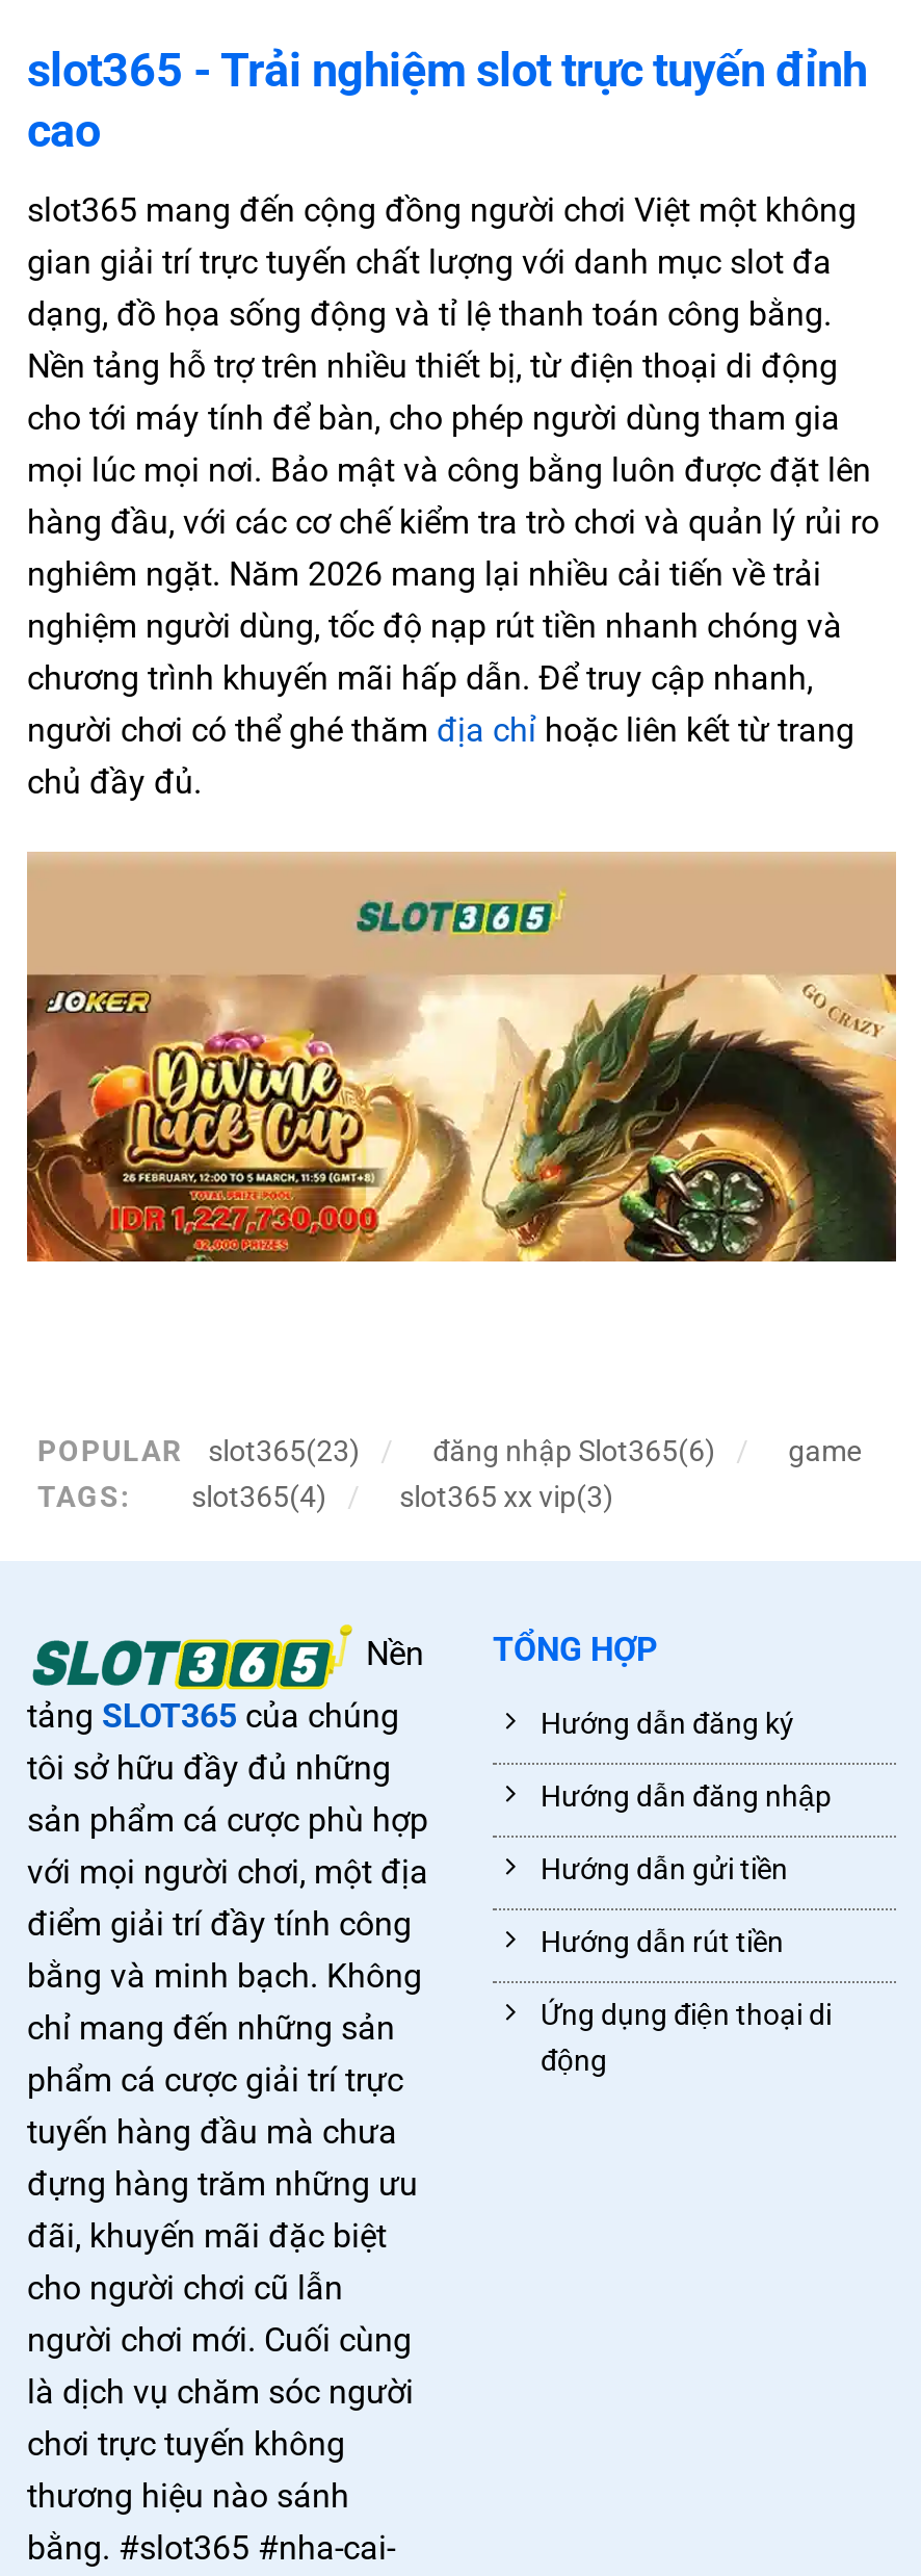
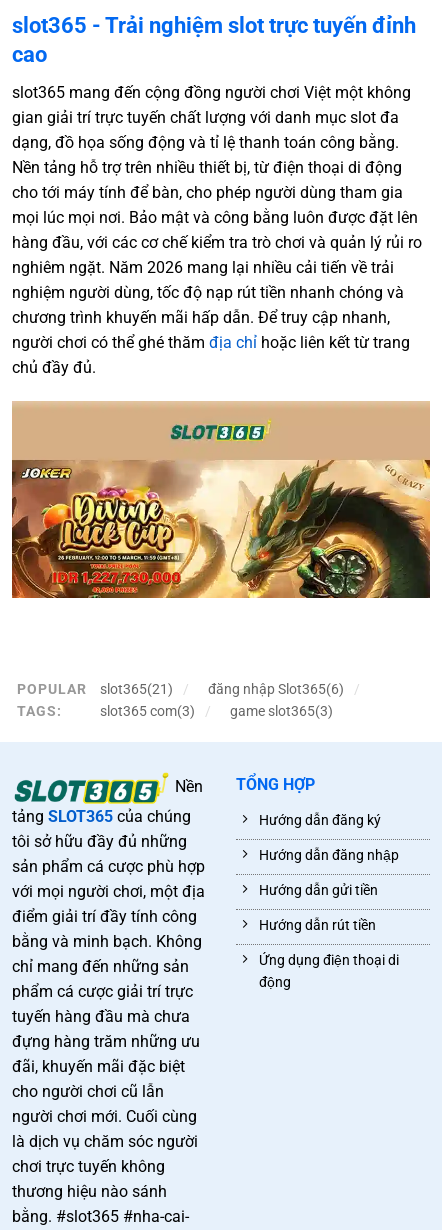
[37,1434,360,1467] POPULAR slot365(23) -> [17,681,173,697] POPULAR slot365(21)
[191,1434,861,1513] game | slot365(4) | slot365 xx vip(3) -> [100,703,333,719] slot365 com(3) | game slot365(3)

